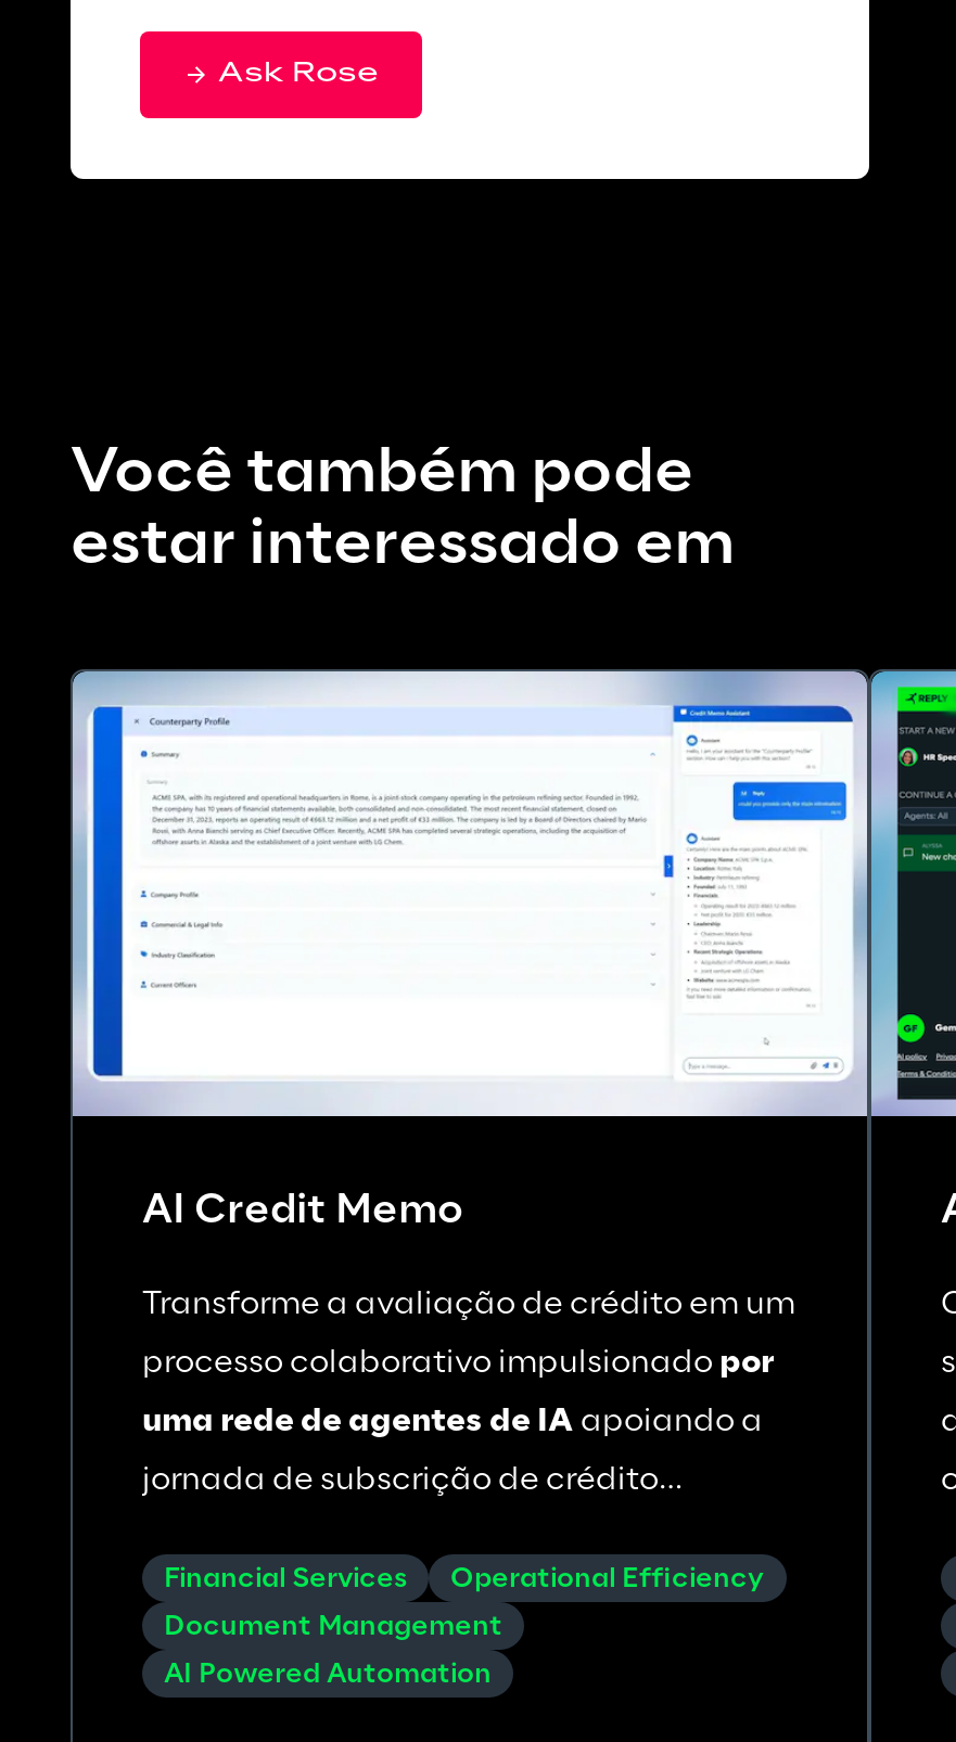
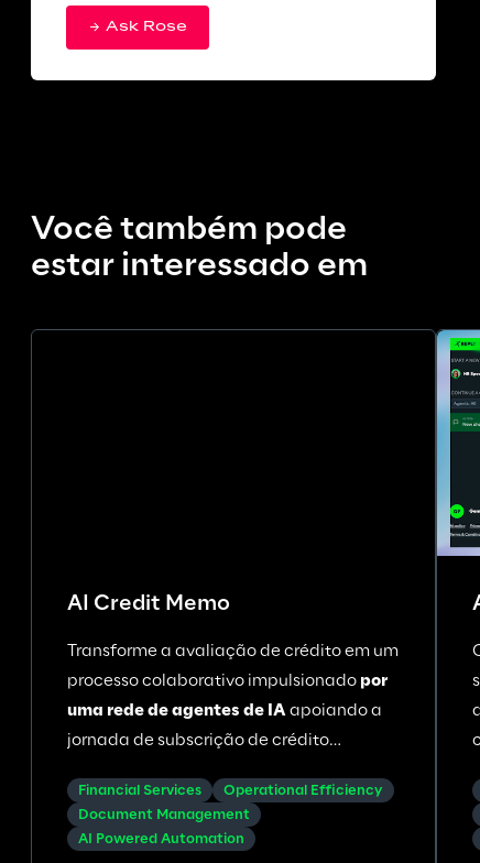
[71,669,869,1118] [image] -> none

